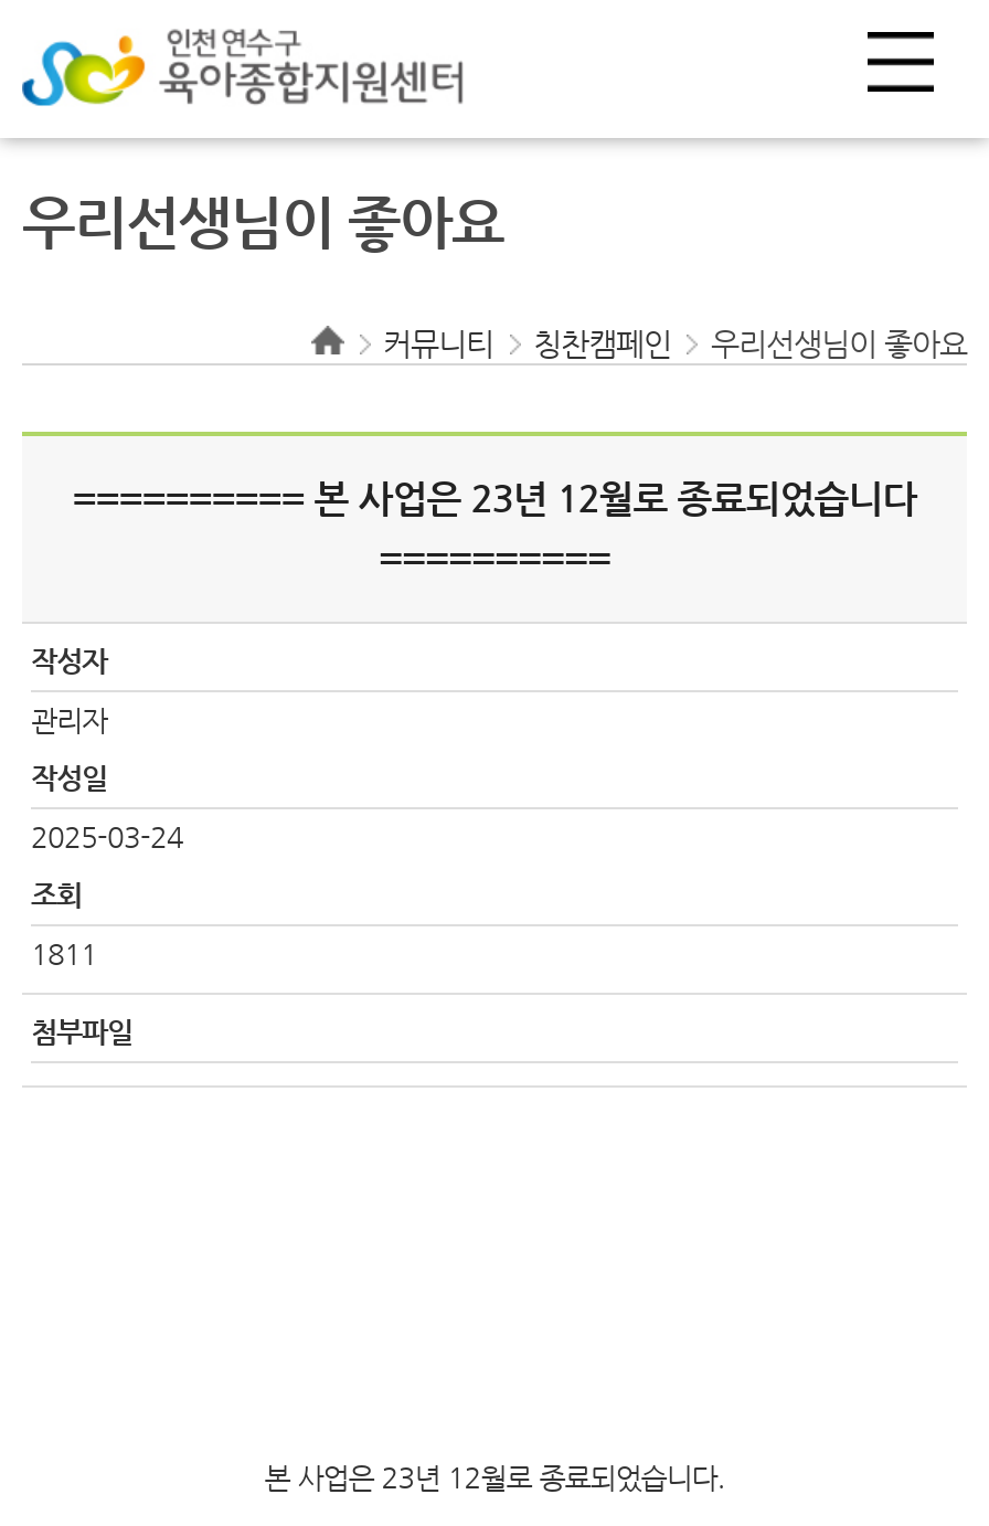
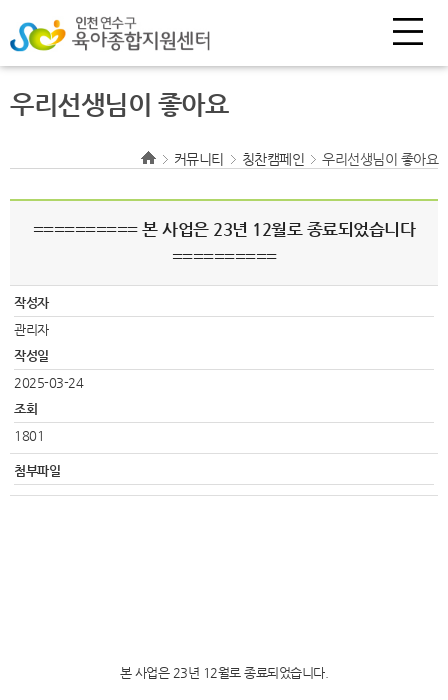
[31,937,97,971] 1811 -> [14,428,44,443] 1801

